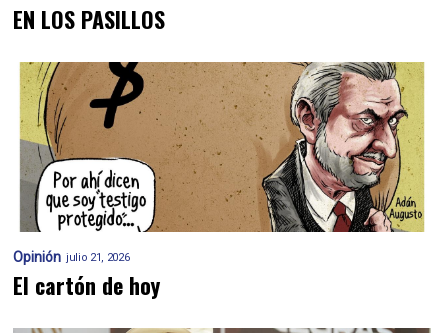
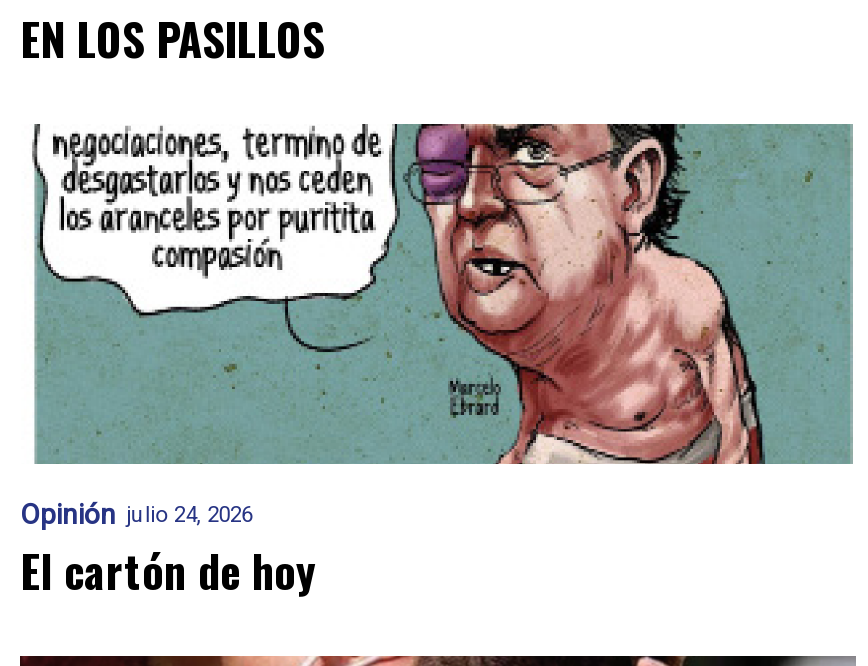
[13,61,429,265] [image] | Opinión julio 21, 2026 -> [20,122,854,529] [image] | Opinión julio 24, 2026

